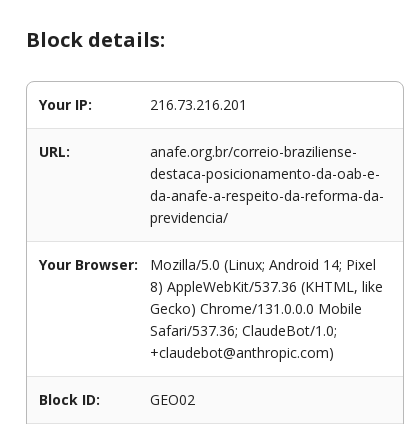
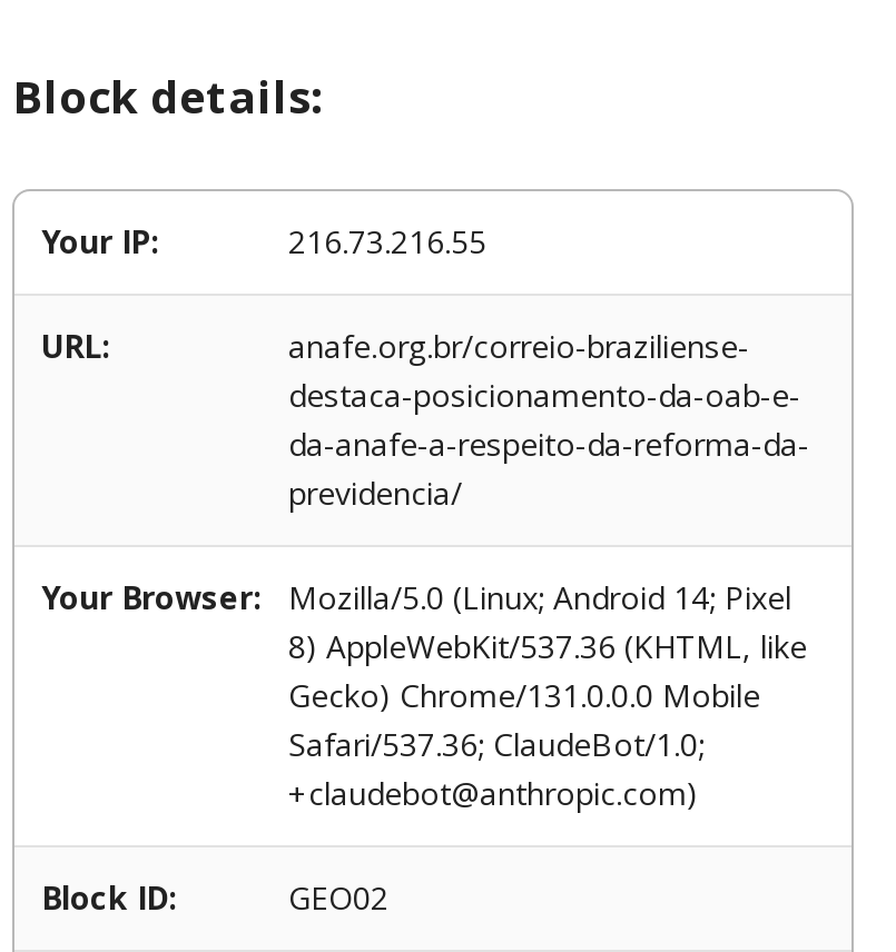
[150,95,247,114] 216.73.216.201 -> [288,220,486,262] 216.73.216.55

